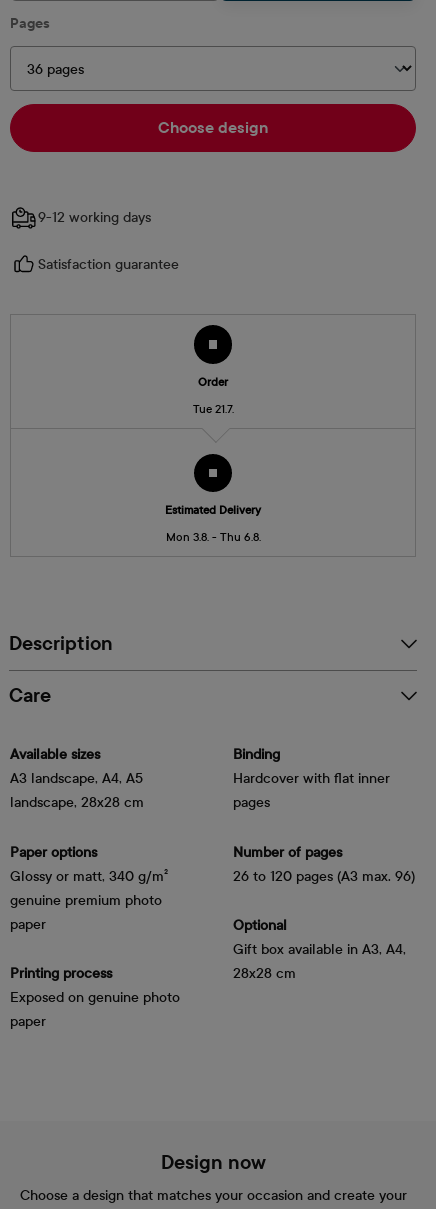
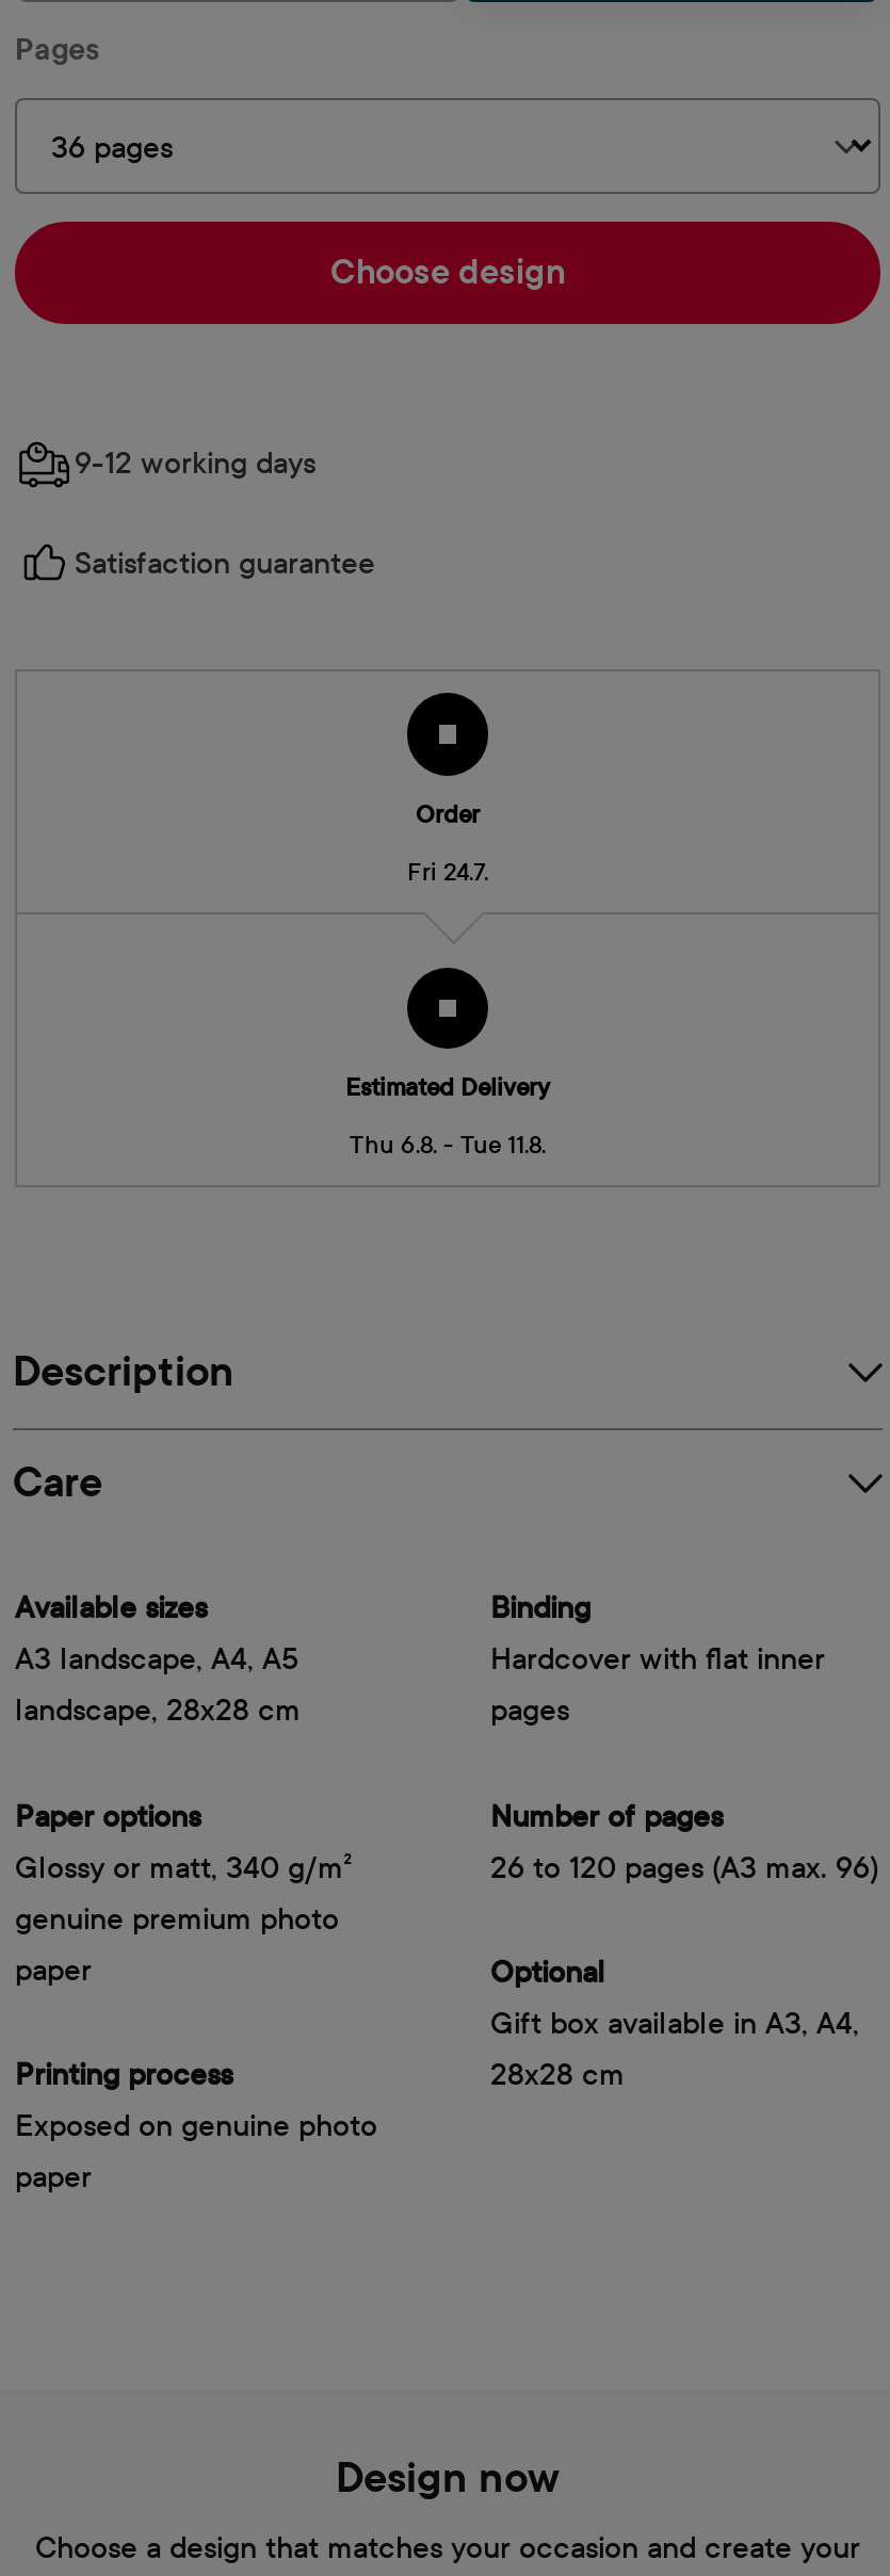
[192,402,233,416] Tue 21.7. -> [407,856,488,886] Fri 24.7.
[165,530,260,544] Mon 3.8. - Thu 6.8. -> [350,1130,546,1160] Thu 6.8. - Tue 11.8.

